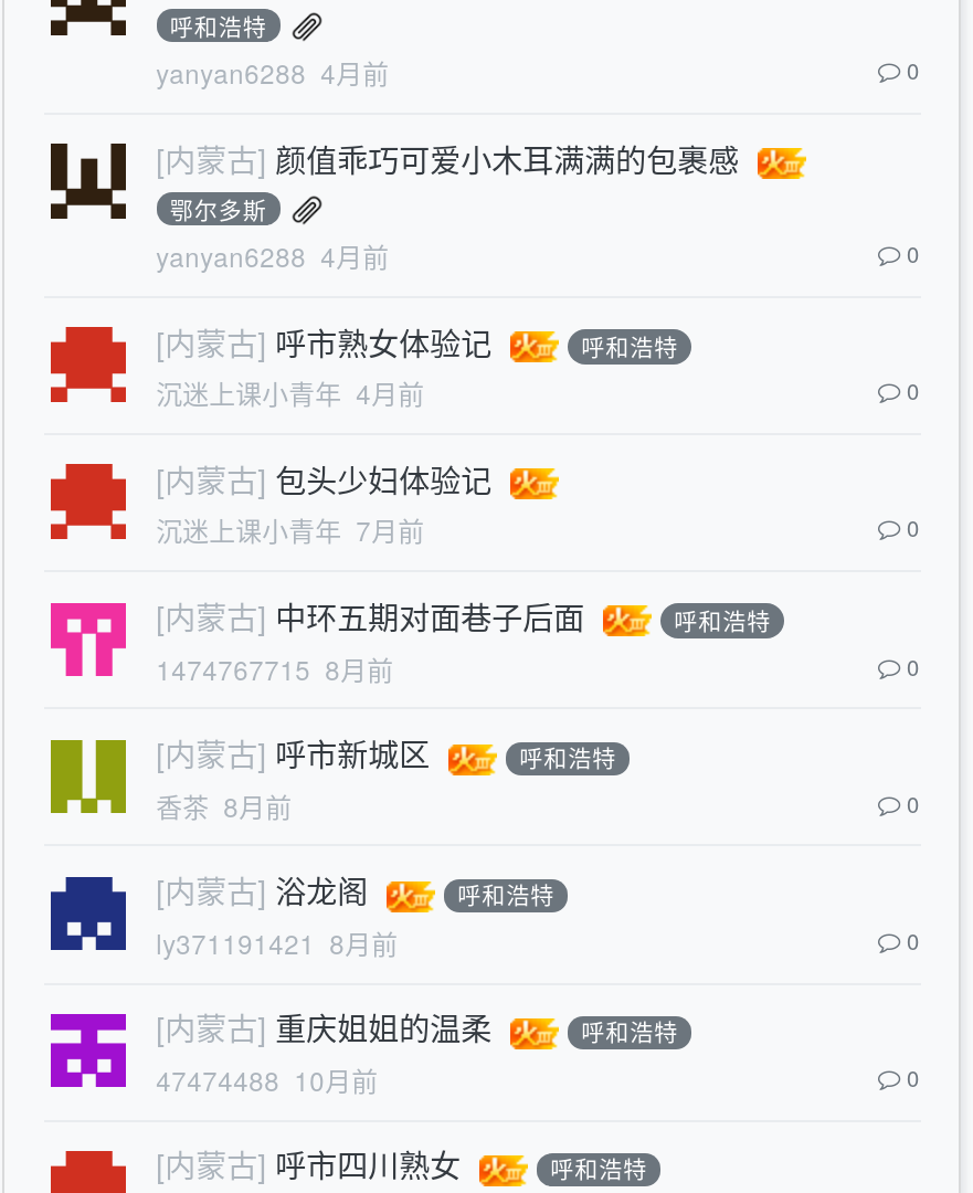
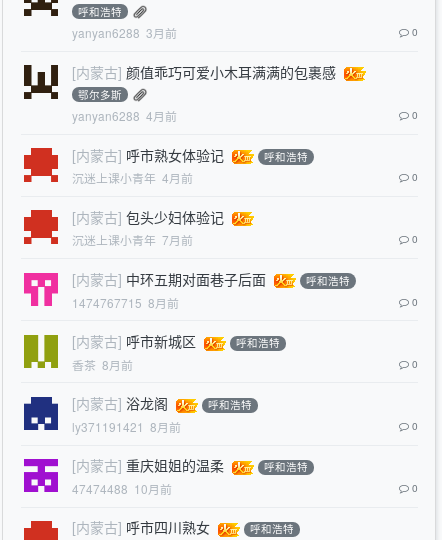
[156,53,389,91] yanyan6288 4月前 -> [72,24,177,41] yanyan6288 3月前

